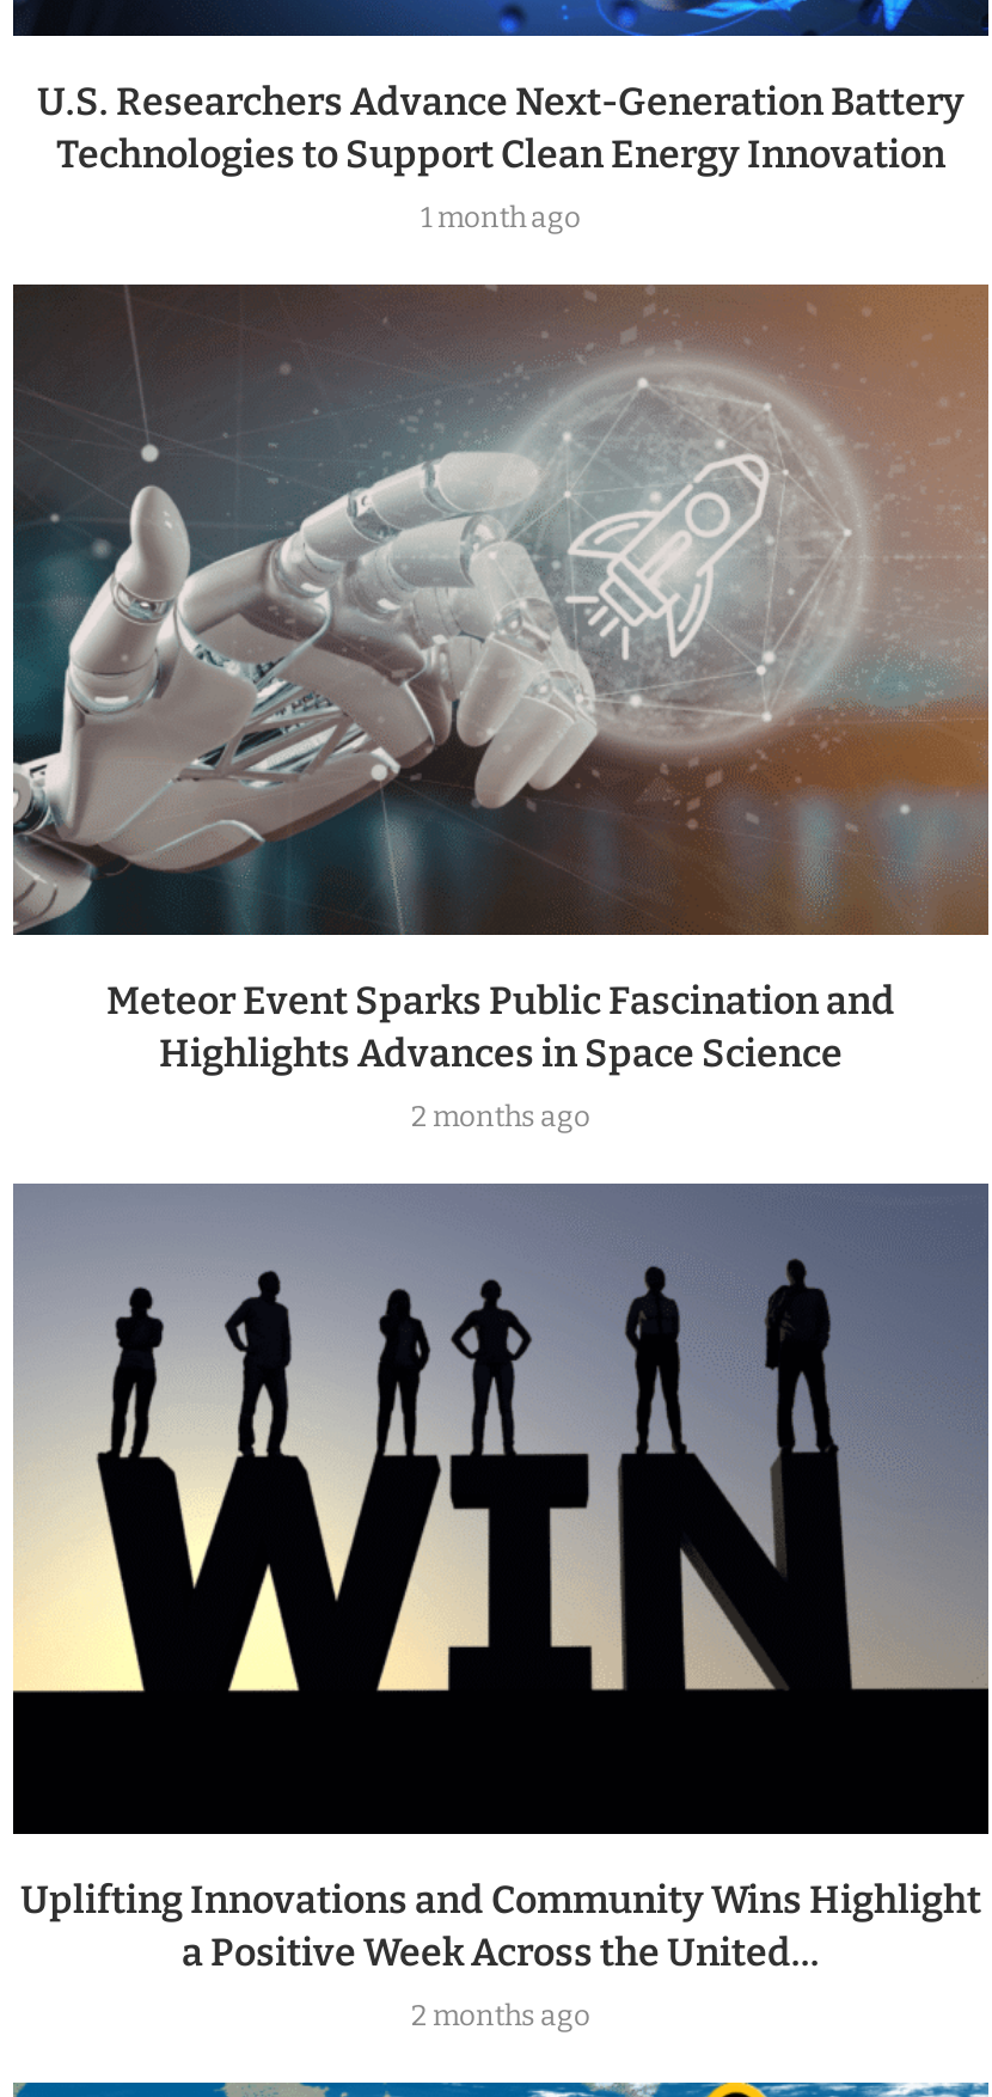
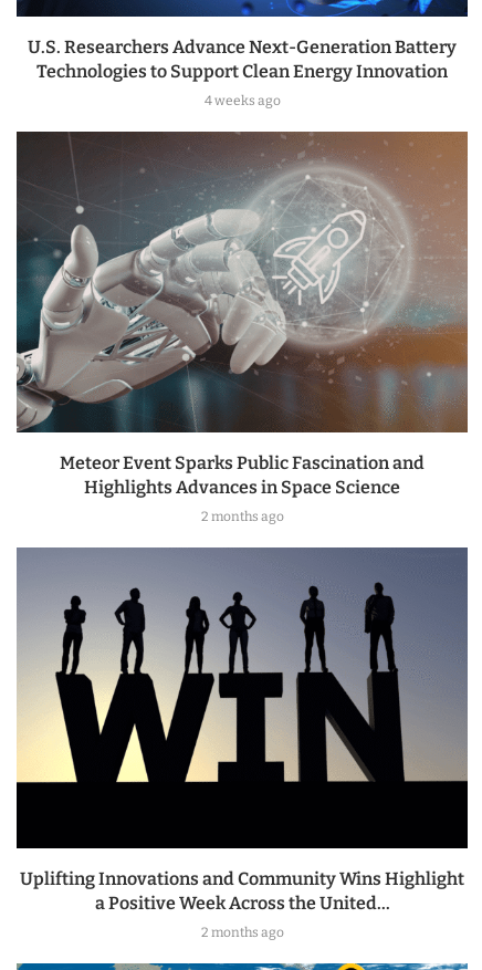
[421,200,581,233] 1 month ago -> [204,92,280,108] 4 weeks ago

